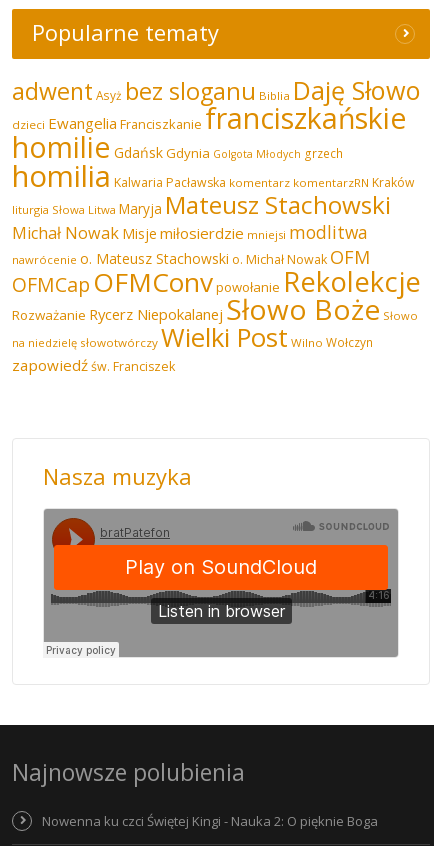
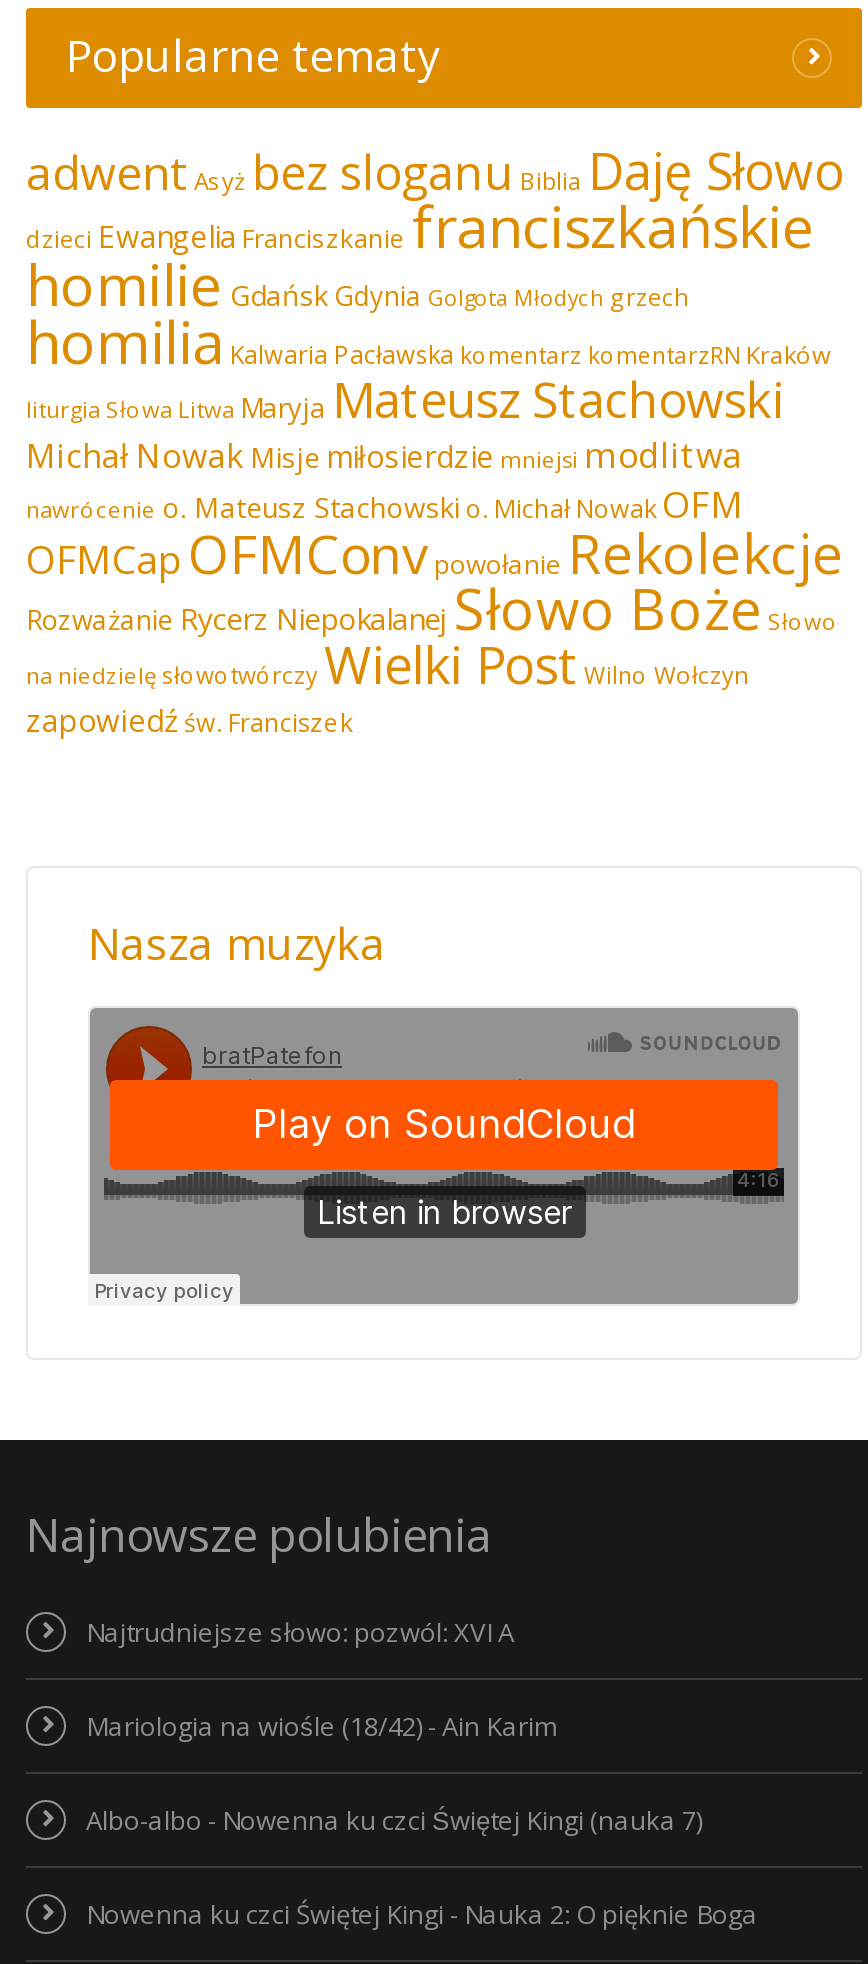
none -> [86,1613,702,1837] Najtrudniejsze słowo: pozwól: XVI A | Mariologia na wiośle (18/42) - Ain Karim | Albo-albo - Nowenna ku czci Świętej Kingi (nauka 7)

